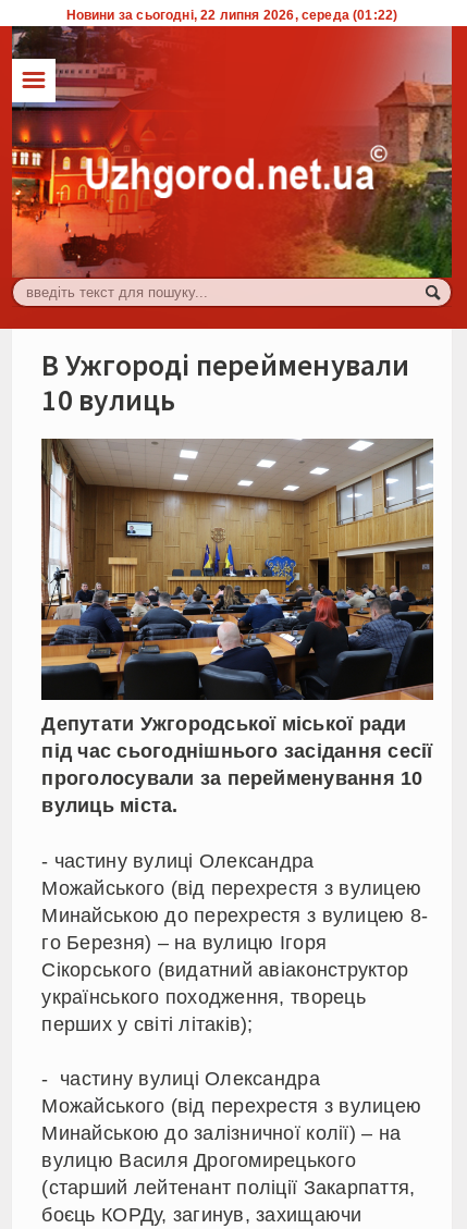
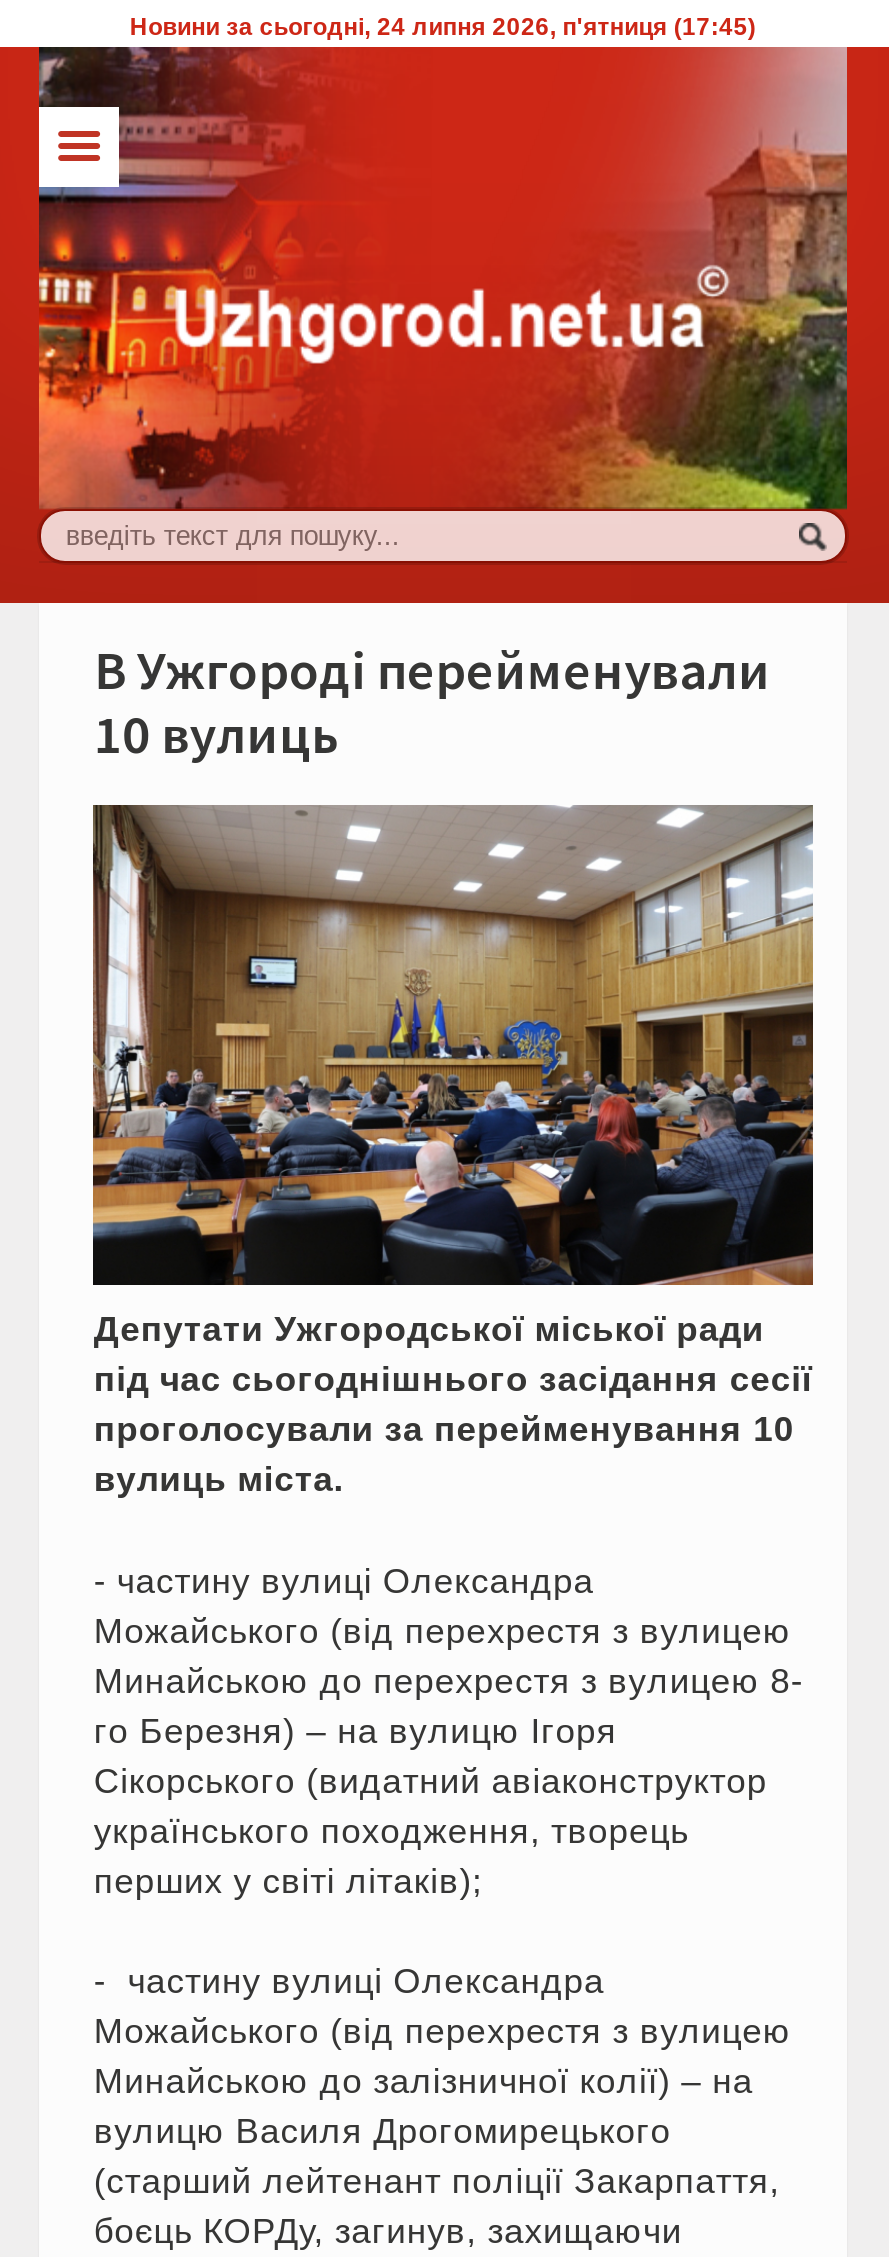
[66,8,398,23] Новини за сьогодні, 22 липня 2026, середа (01:22) -> [130,13,756,41] Новини за сьогодні, 24 липня 2026, п'ятниця (17:45)

